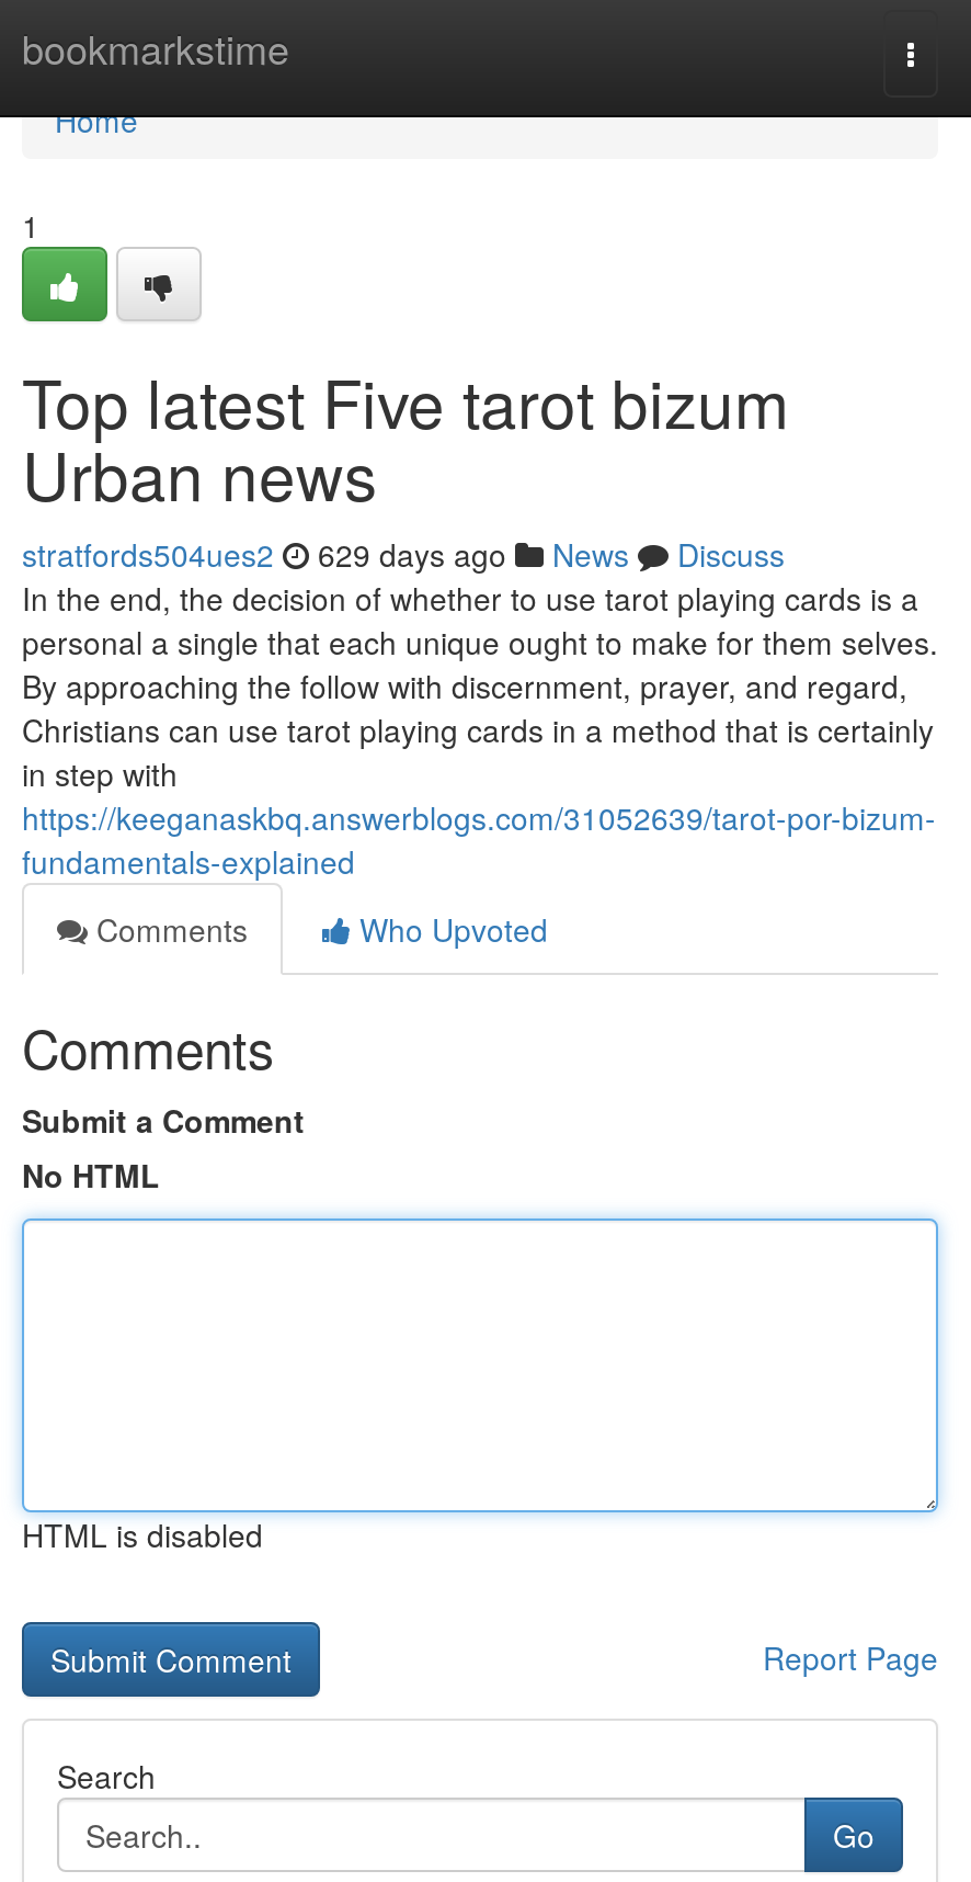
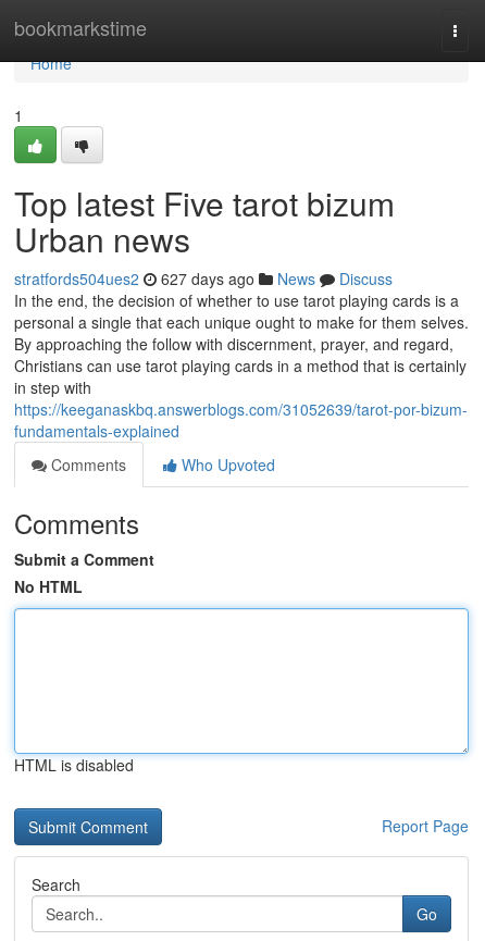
[22,532,785,576] stratfords504ues2 629 days ago News Discuss -> [14,268,393,289] stratfords504ues2 627 days ago News Discuss

